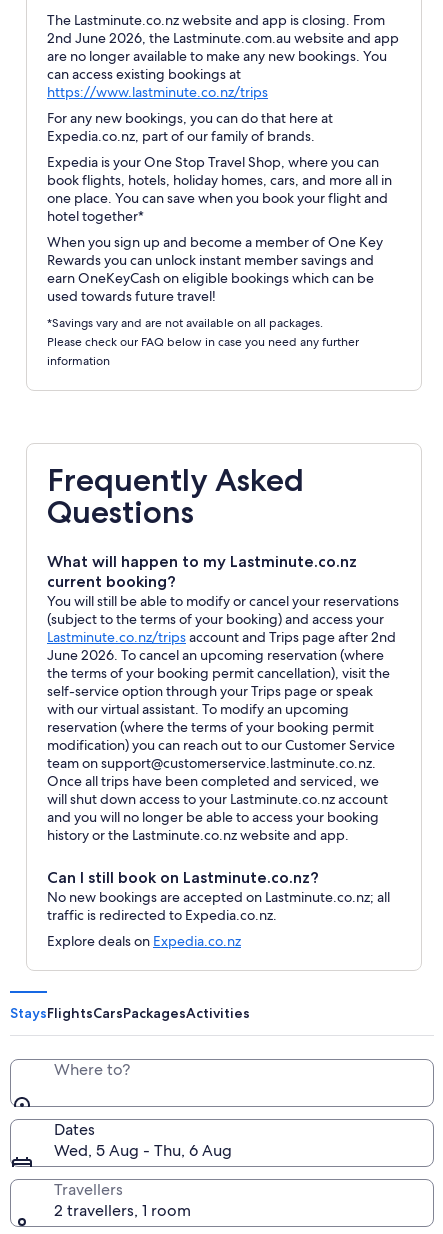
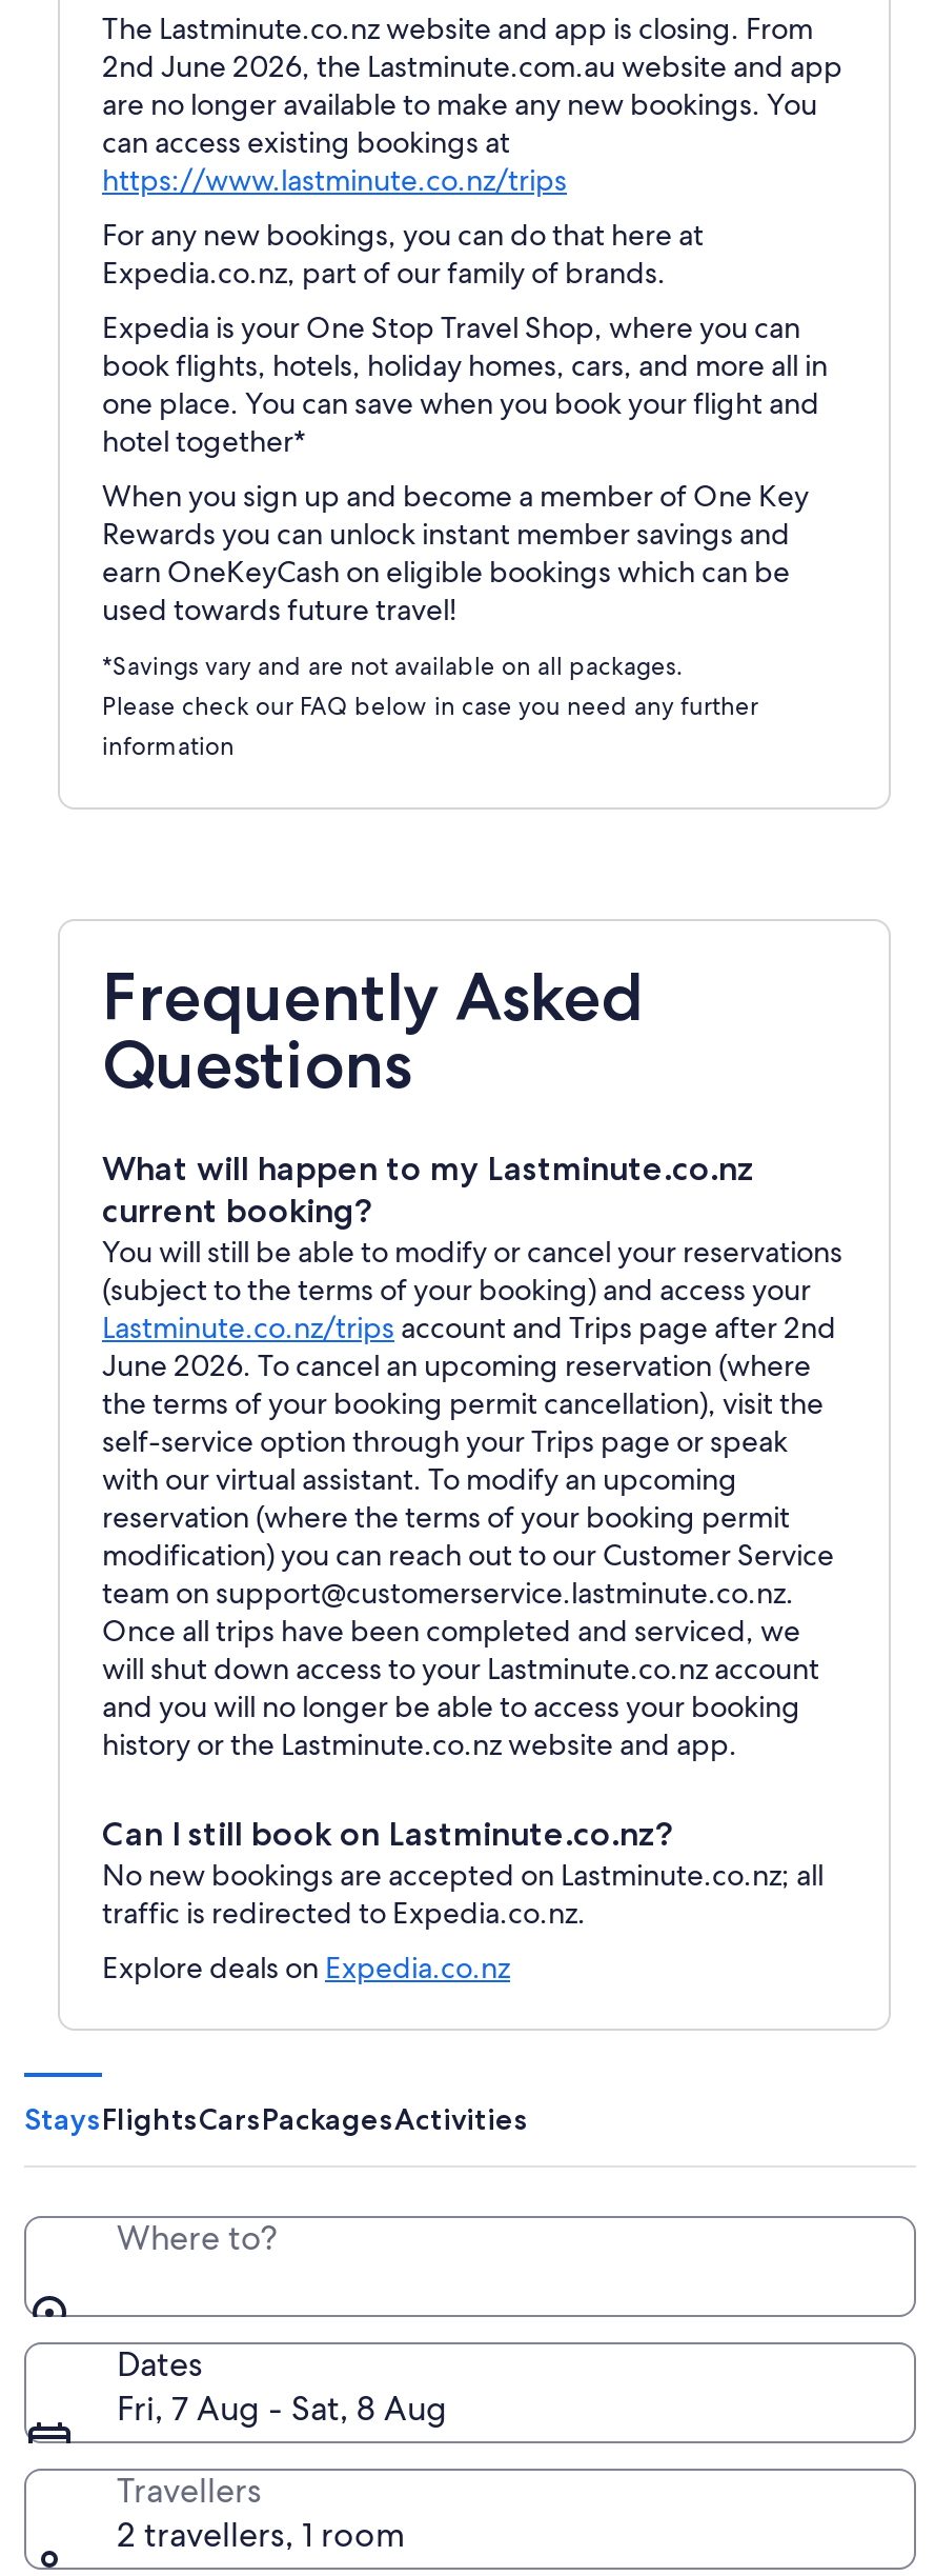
[54,1140,232,1161] Wed, 5 Aug - Thu, 6 Aug -> [117,2387,447,2431] Fri, 7 Aug - Sat, 8 Aug

